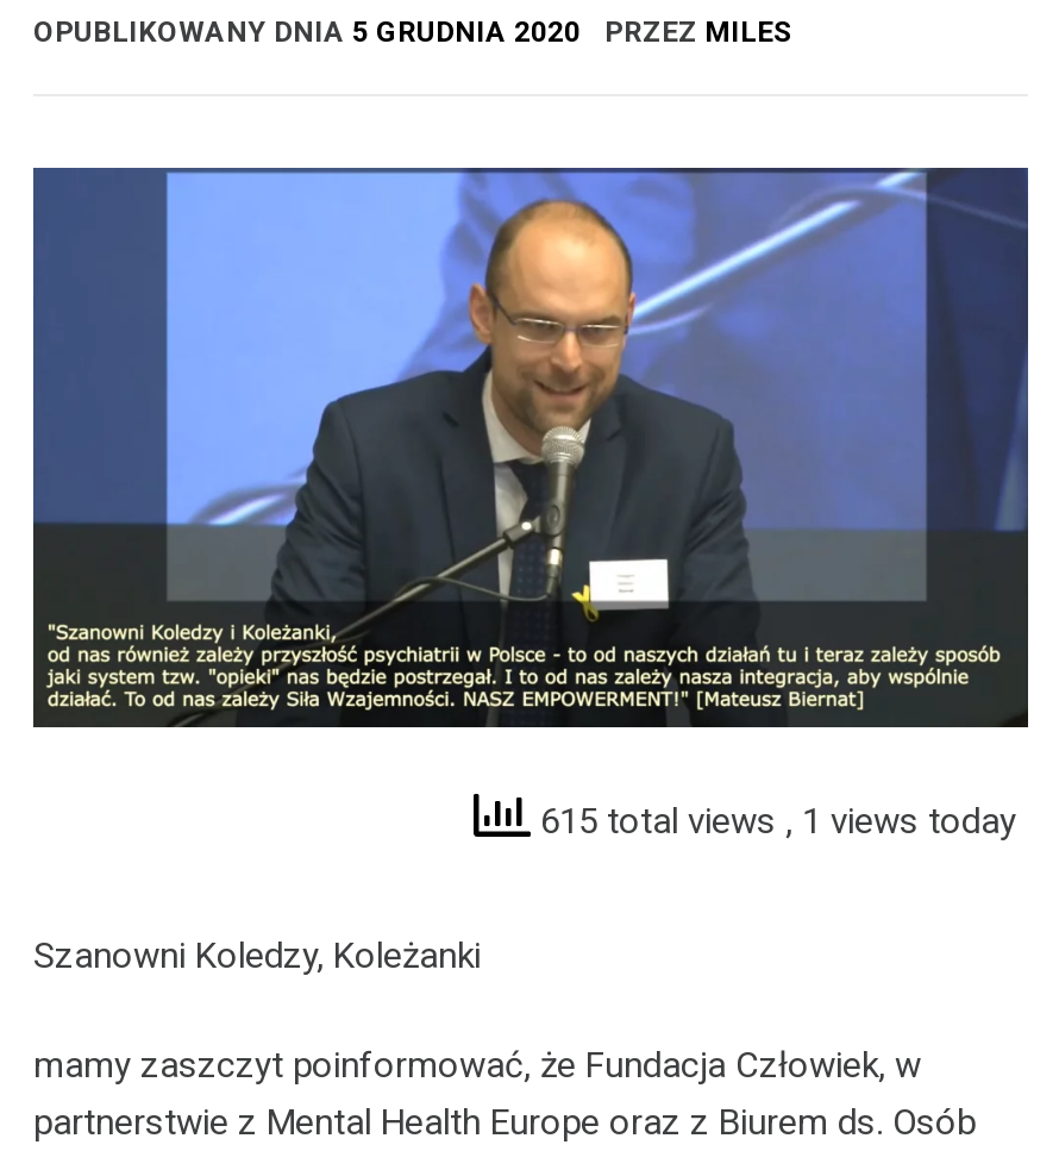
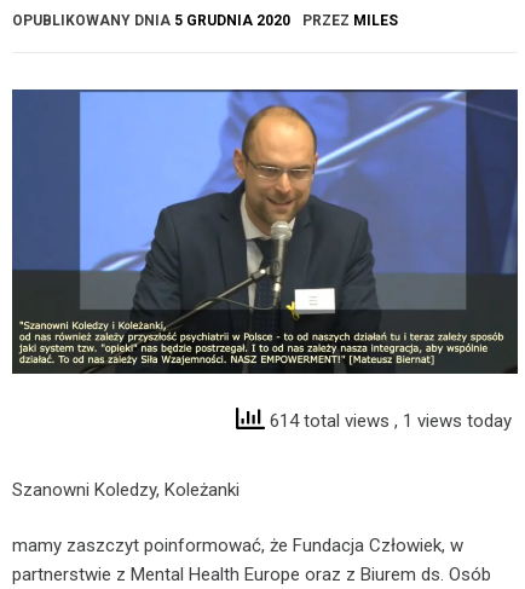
[531,800,1016,843] 615 total views, 1 views today -> [265,411,512,432] 614 total views, 1 views today

